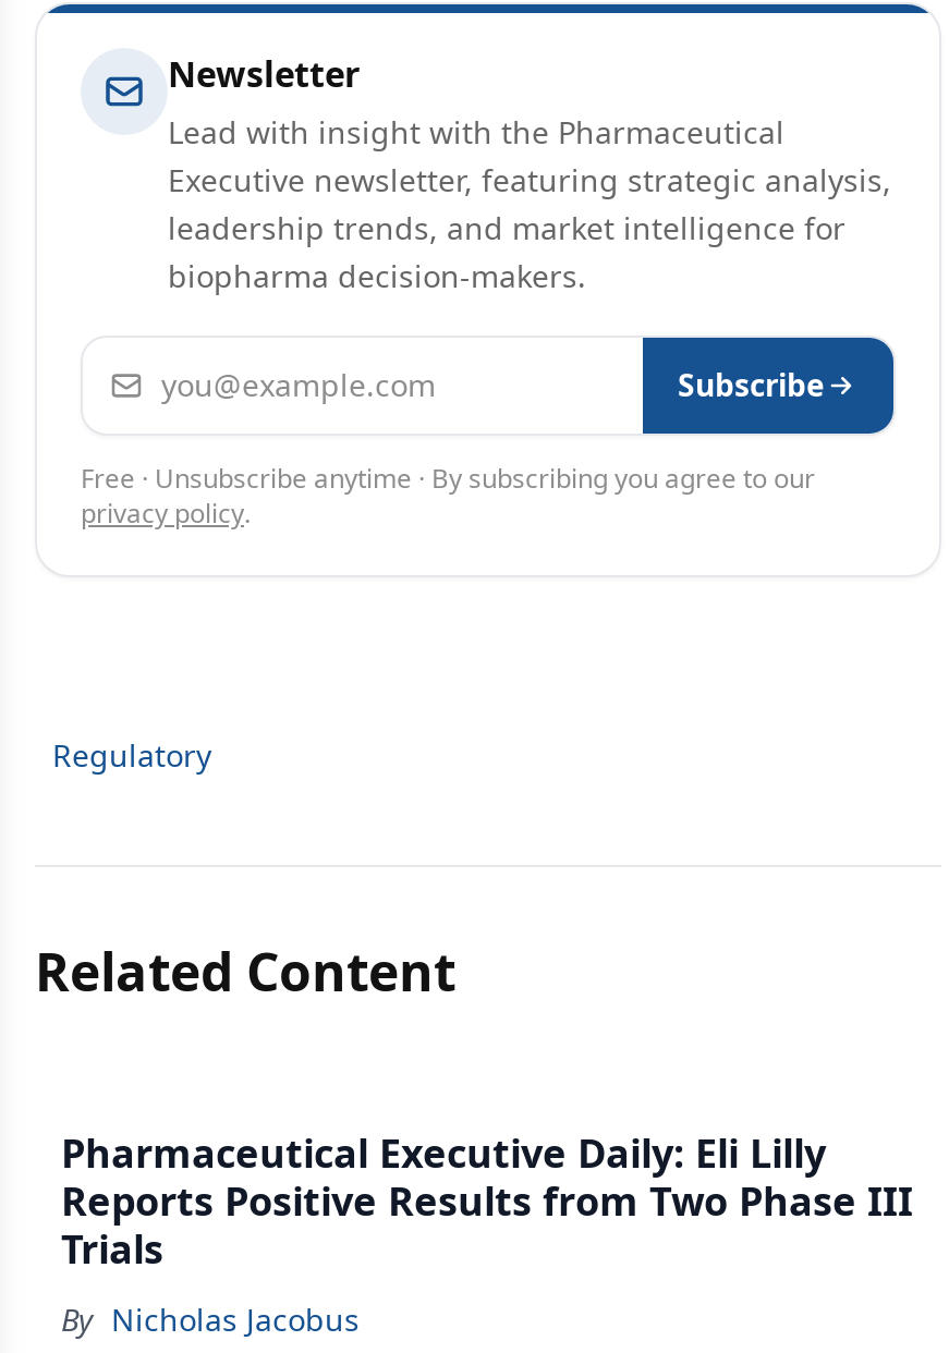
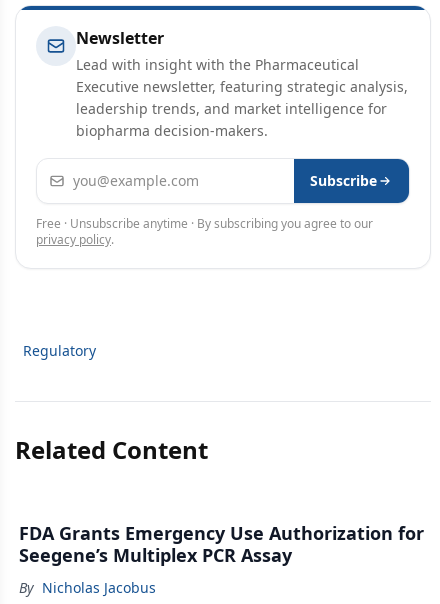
[61,1126,913,1275] Pharmaceutical Executive Daily: Eli Lilly | Reports Positive Results from Two Phase III | Trials -> [19,521,424,567] FDA Grants Emergency Use Authorization for | Seegene’s Multiplex PCR Assay

